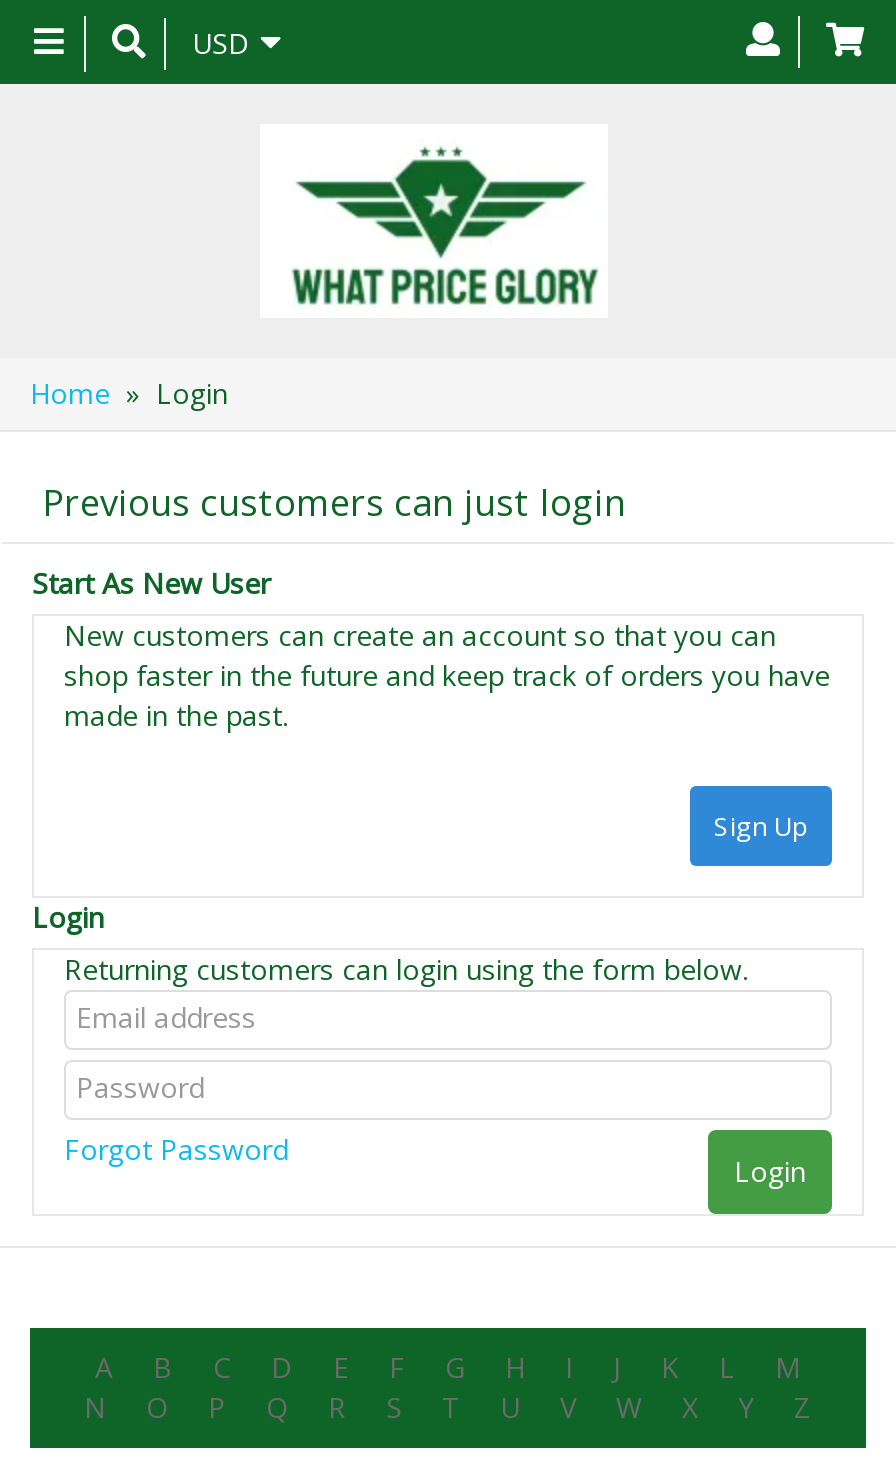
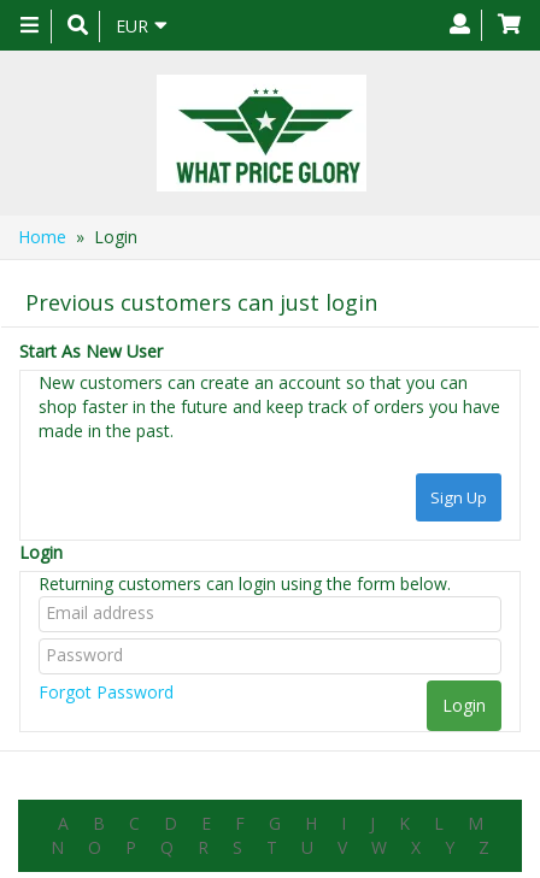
[192,24,250,62] USD -> [116,14,148,37] EUR

